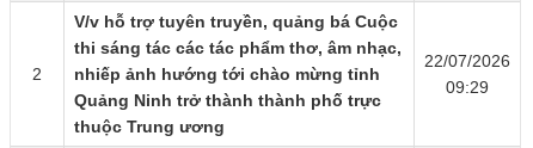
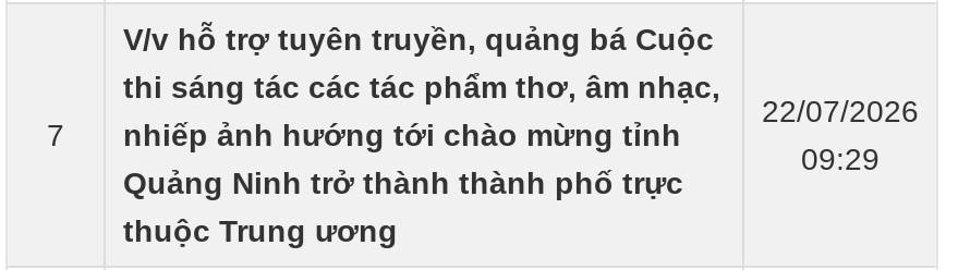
[32,64,380,83] 2 nhiếp ảnh hướng tới chào mừng tỉnh -> [47,117,681,152] 7 nhiếp ảnh hướng tới chào mừng tỉnh

